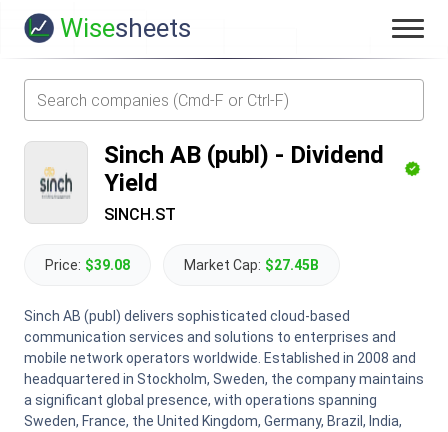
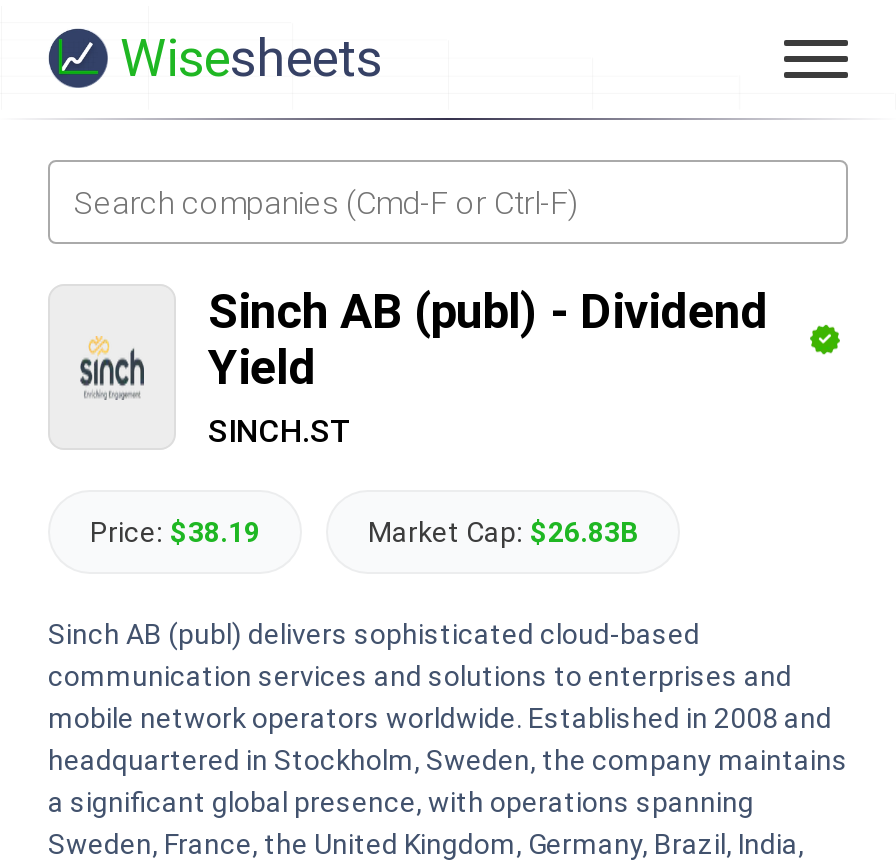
[45,257,130,273] Price: $39.08 -> [90,516,260,548] Price: $38.19
[184,257,319,273] Market Cap: $27.45B -> [368,516,638,548] Market Cap: $26.83B

